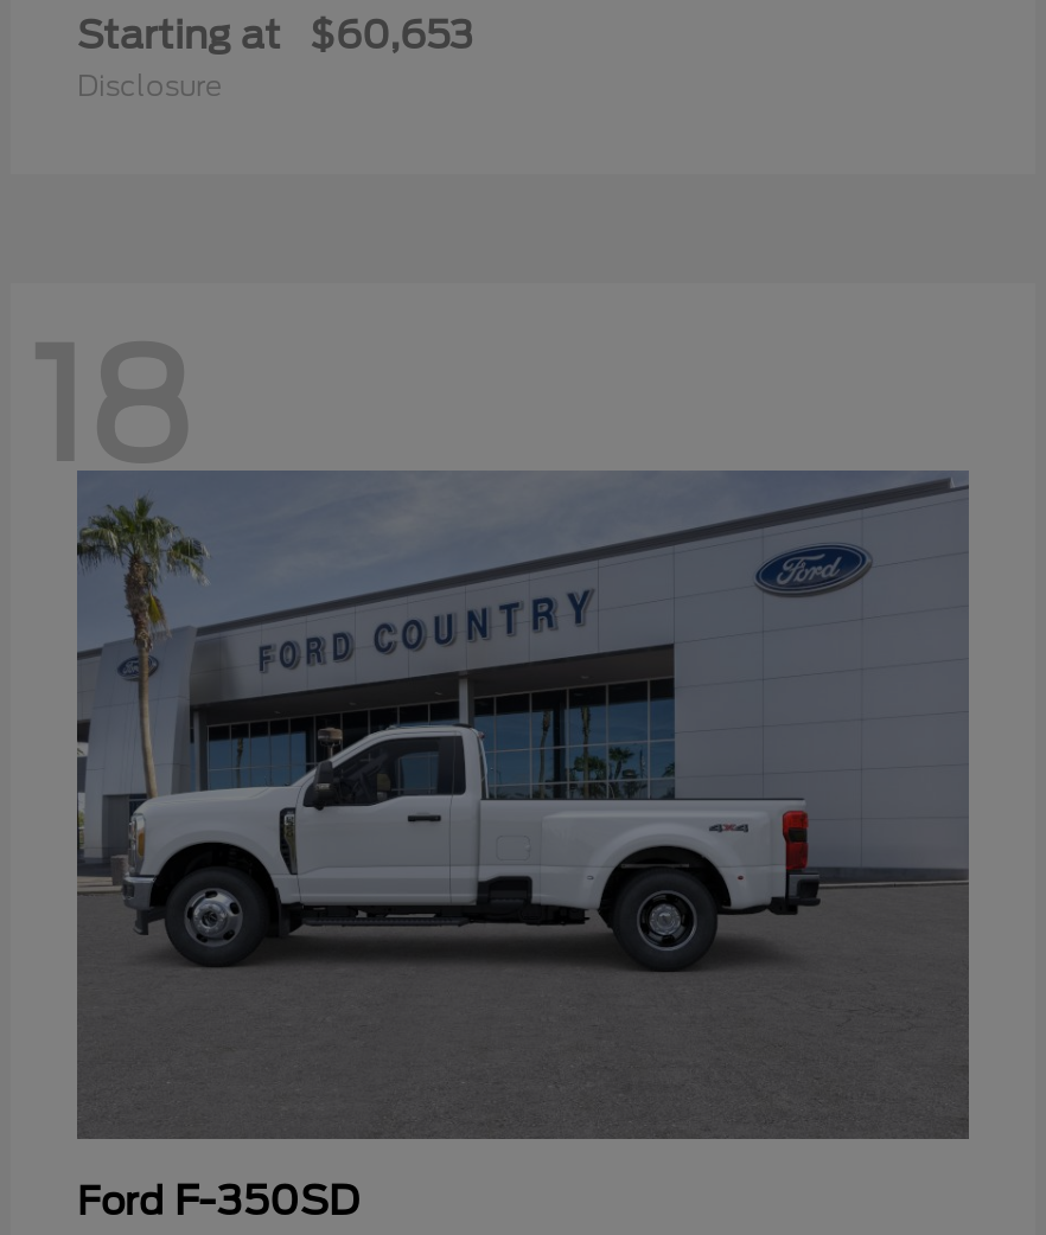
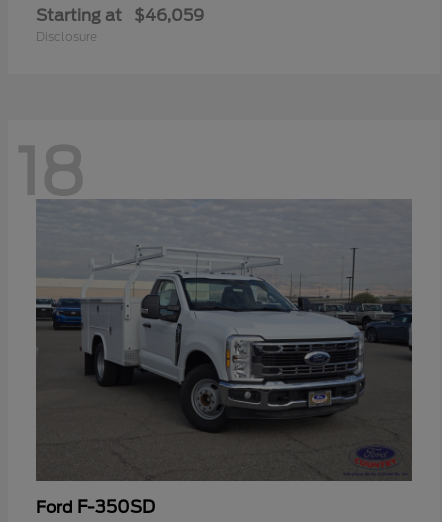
[77,13,473,58] Starting at $60,653 -> [36,6,204,25] Starting at $46,059
[77,473,969,1139] [image] -> [36,201,412,480] [image]

